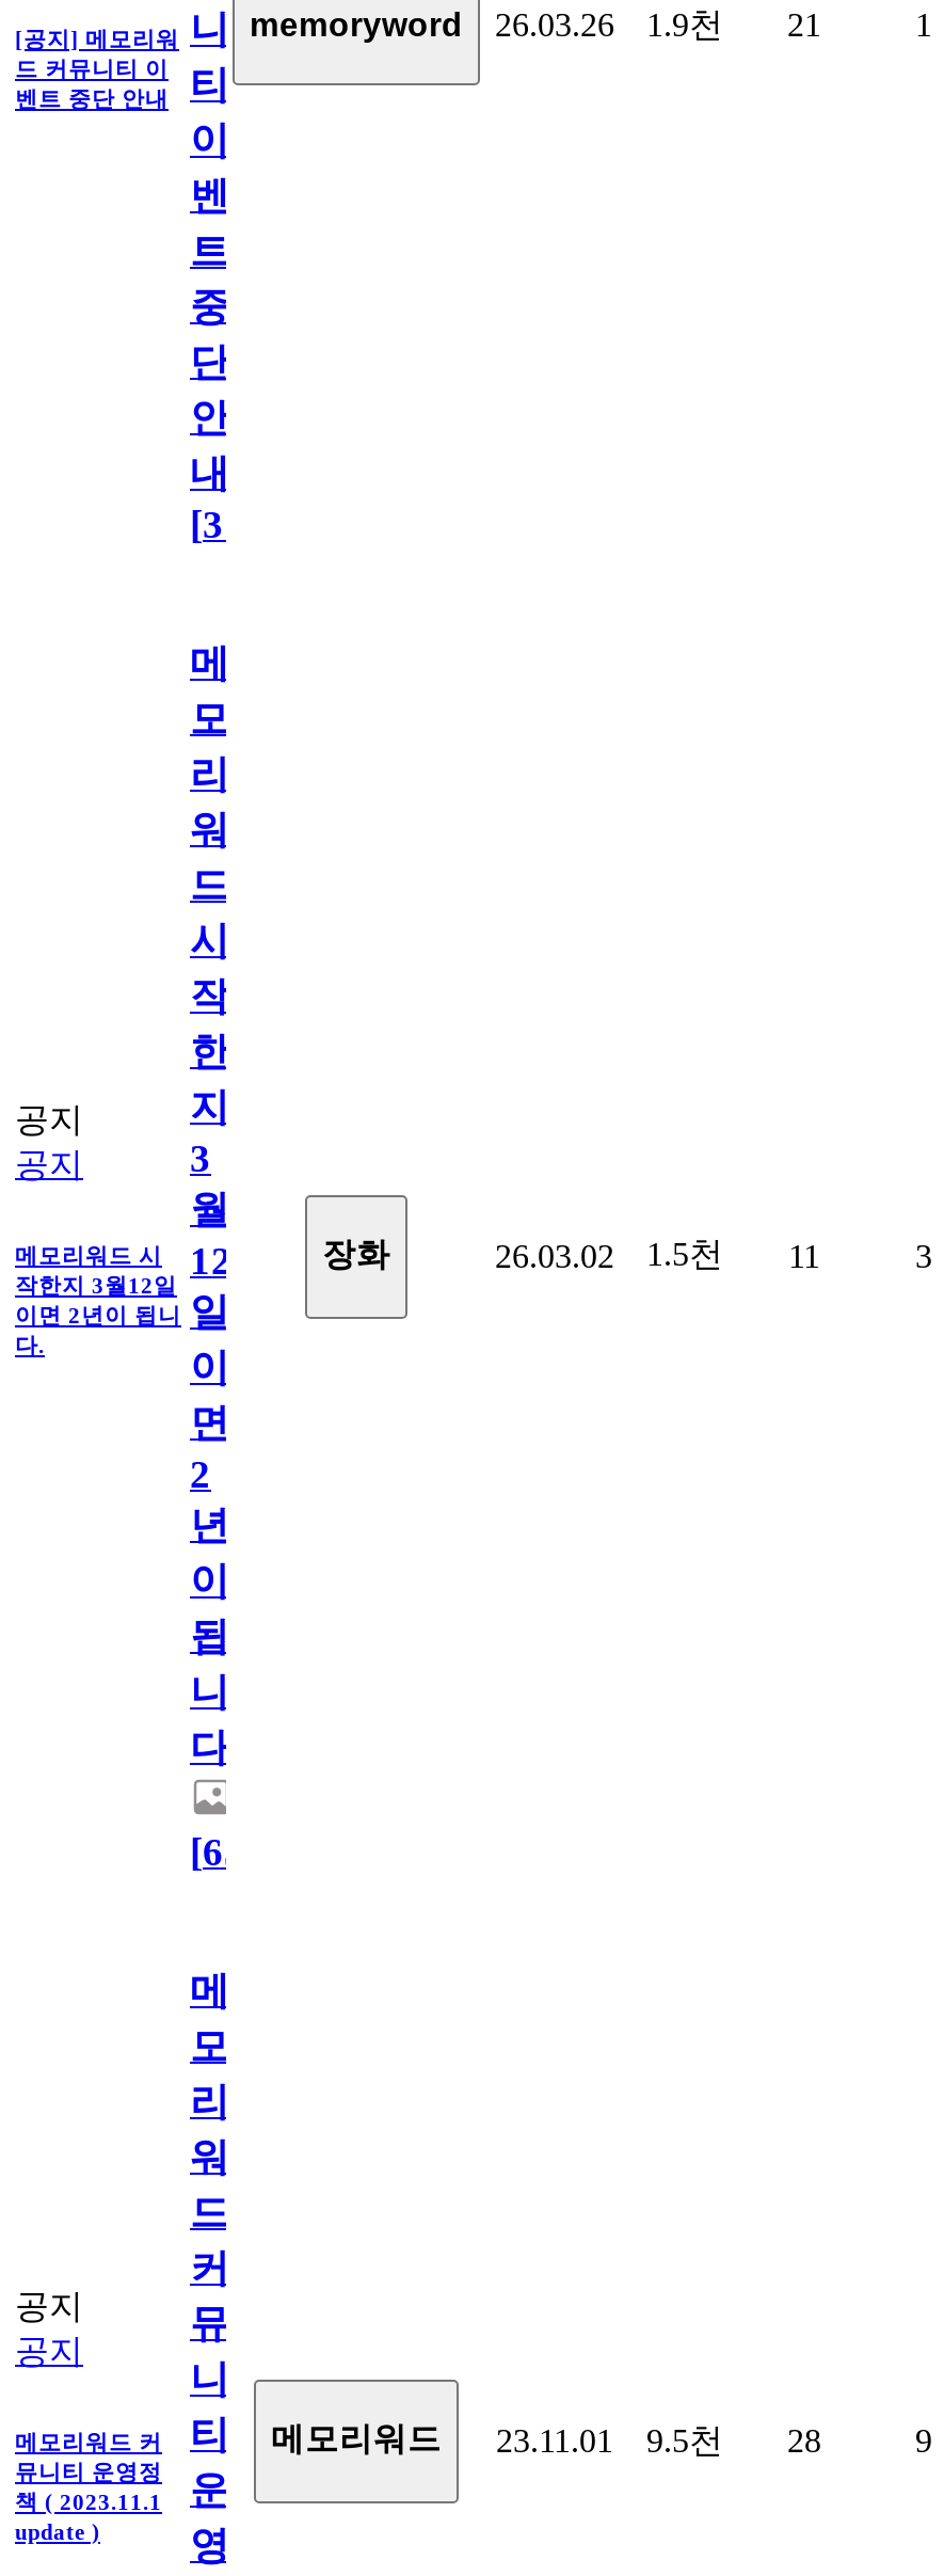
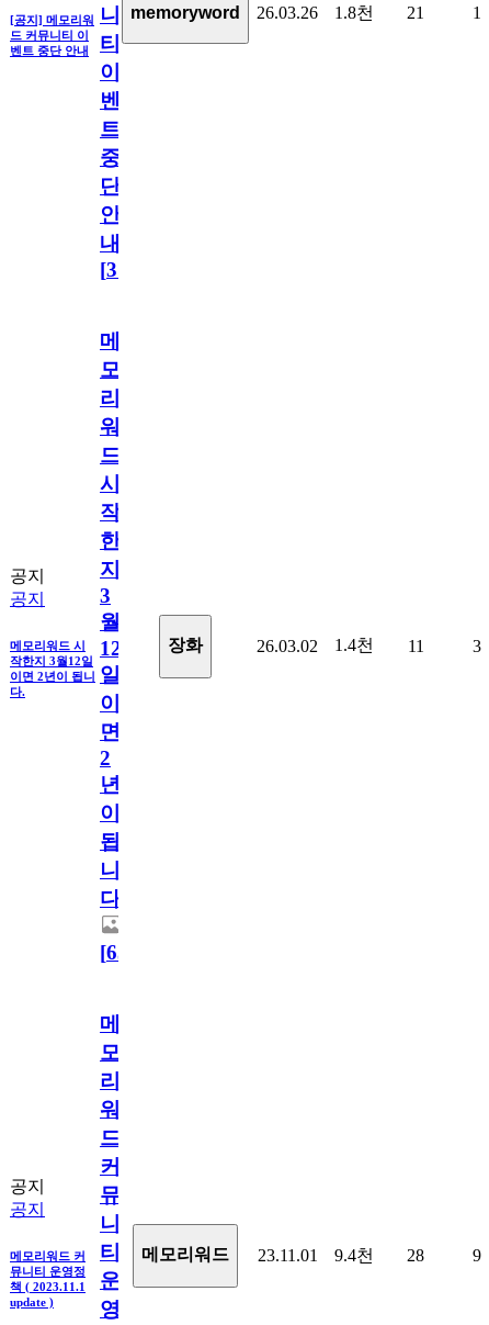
[646,6,723,42] 1.9천 -> [334,3,374,22] 1.8천
[495,1235,820,1273] 26.03.02 1.5천 11 -> [257,635,424,655] 26.03.02 1.4천 11
[15,2412,821,2458] 메모리워드 커 티 메모리워드 23.11.01 9.5천 28 -> [10,1241,424,1264] 메모리워드 커 티 메모리워드 23.11.01 9.4천 28

